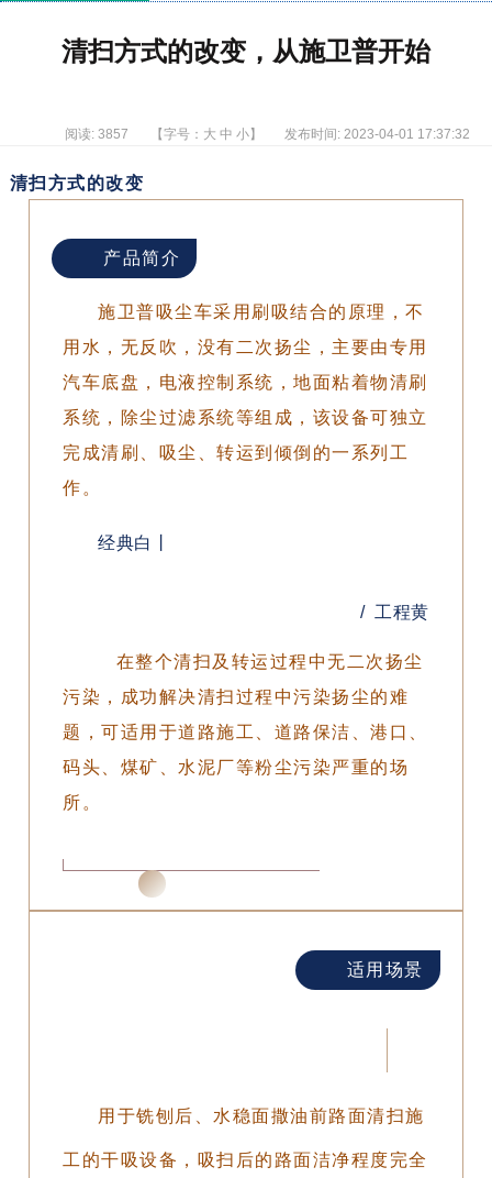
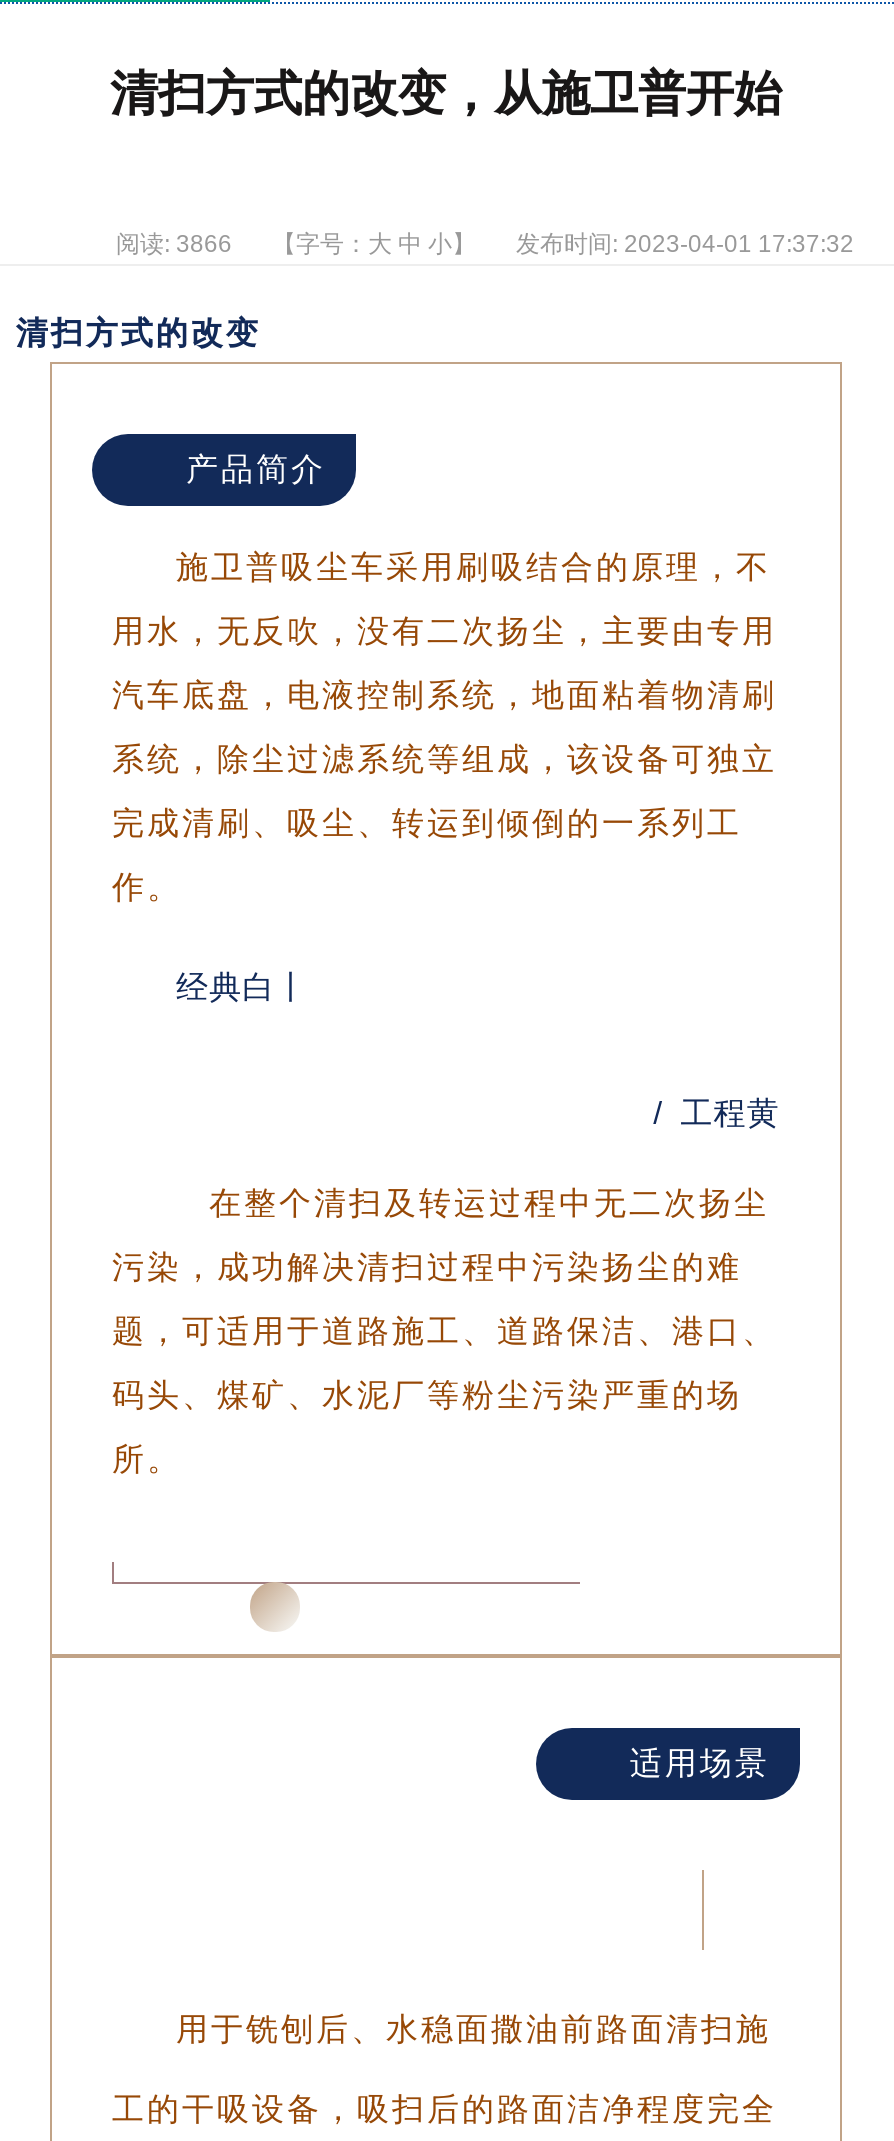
[65,126,470,142] 阅读: 3857 【字号：大 中 小】 发布时间: 2023-04-01 17:37:32 -> [116,230,854,258] 阅读: 3866 【字号：大 中 小】 发布时间: 2023-04-01 17:37:32

